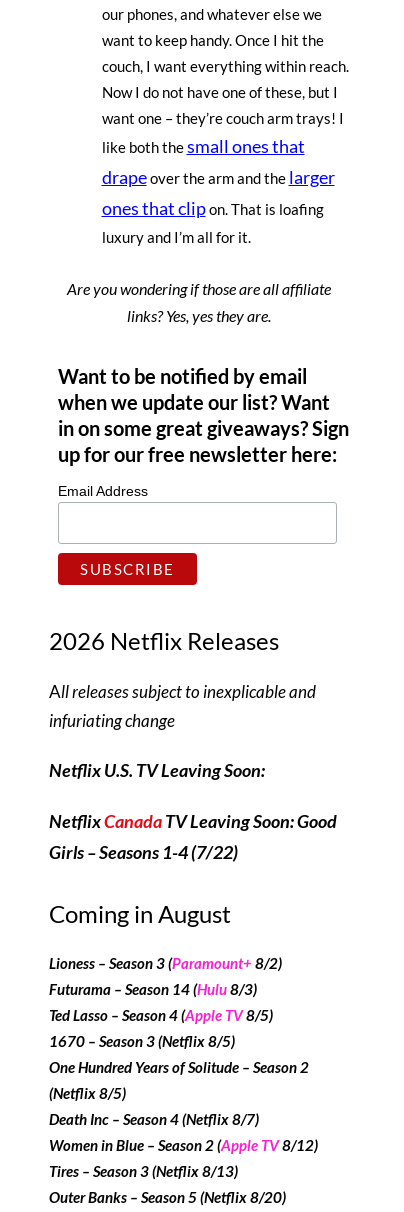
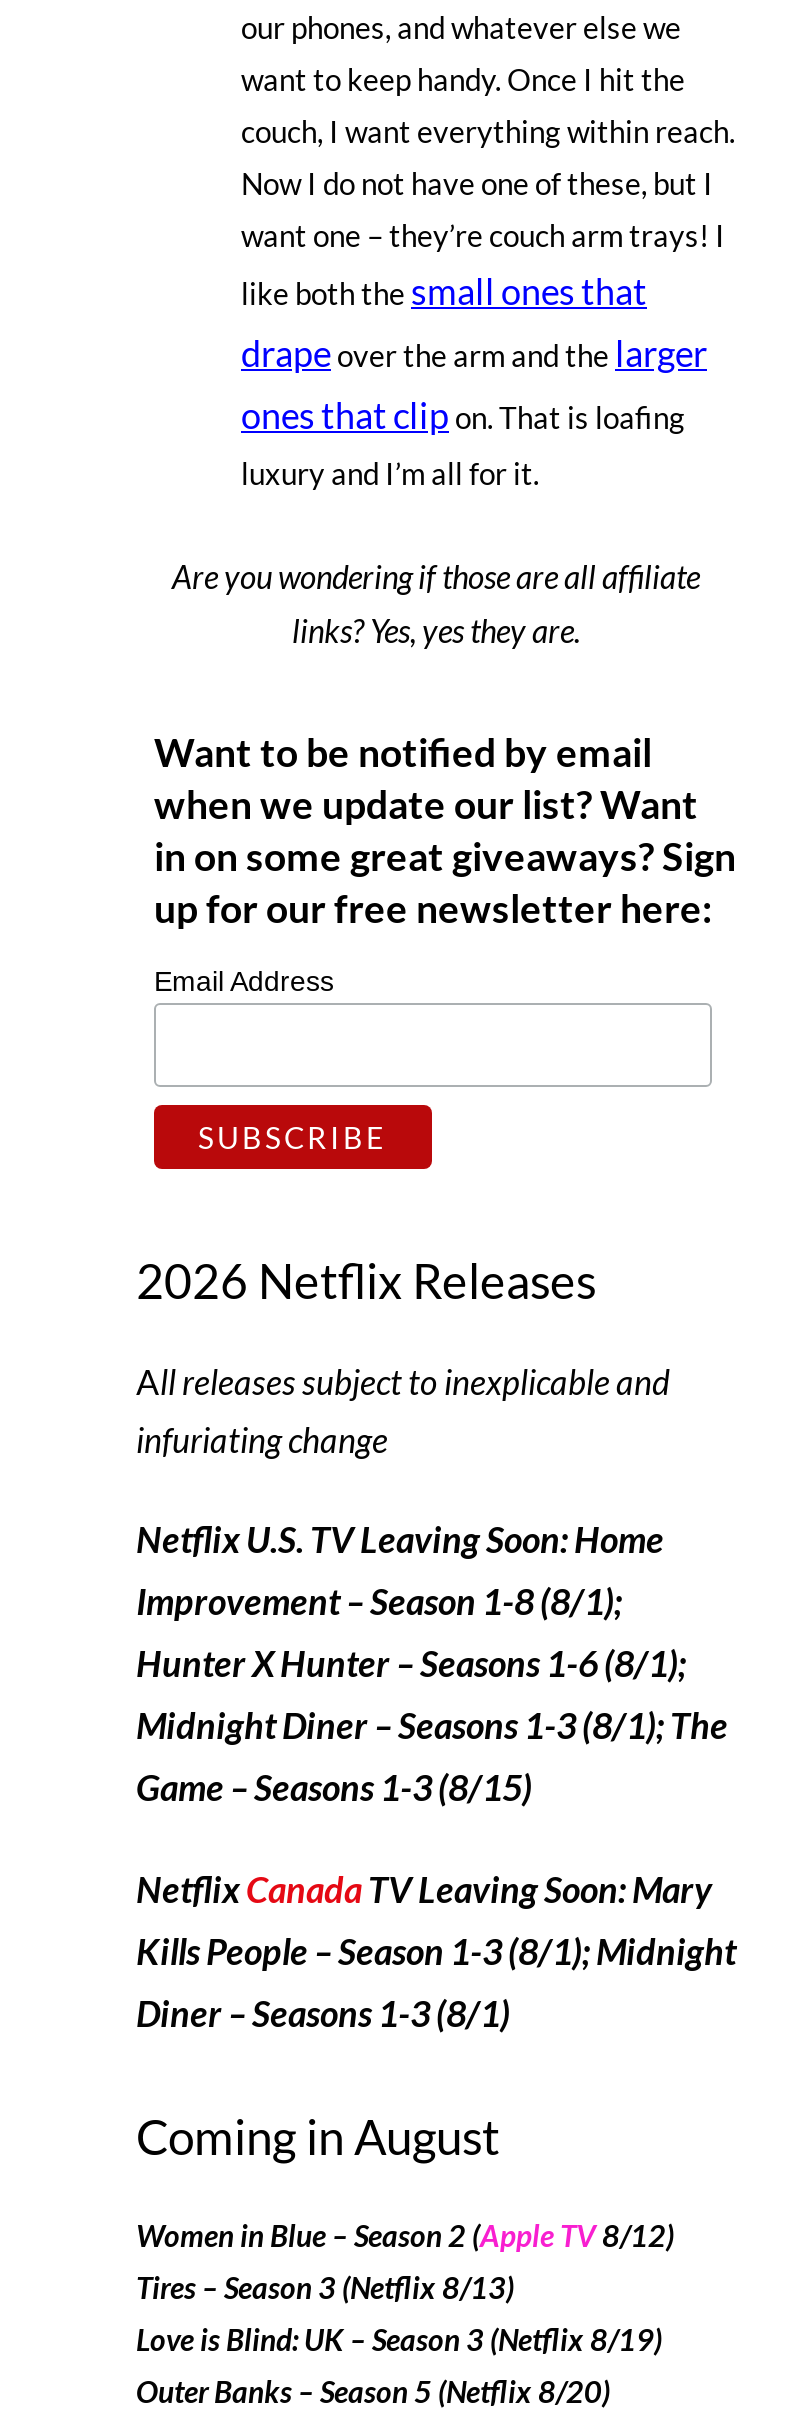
[49,759,265,781] Netflix U.S. TV Leaving Soon: -> [136,1517,728,1809] Netflix U.S. TV Leaving Soon: Home | Improvement – Season 1-8 (8/1); | Hunter X Hunter – Seasons 1-6 (8/1); | Midnight Diner – Seasons 1-3 (8/1); The | Game – Seasons 1-3 (8/15)
[49,810,337,863] Netflix Canada TV Leaving Soon: Good | Girls – Seasons 1-4 (7/22) -> [136,1867,736,2035] NetflixCanada TV Leaving Soon: Mary | Kills People – Season 1-3 (8/1); Midnight | Diner – Seasons 1-3 (8/1)
moved [49,899,231,928] -> [136,2107,500,2165]: Coming in August
[49,954,309,1128] Lioness – Season 3 (Paramount+ 8/2) | Futurama – Season 14 (Hulu 8/3) | Ted Lasso – Season 4 (Apple TV8/5) | 1670 – Season 3 (Netflix 8/5) | One Hundred Years of Solitude – Season 2 | (Netflix 8/5) | Death Inc – Season 4 (Netflix 8/7) -> none
moved [49,1136,318,1180] -> [136,2217,674,2305]: Women in Blue – Season 2 (Apple TV8/12) | Tires – Season 3 (Netflix 8/13)
none -> [136,2321,662,2357] Love is Blind: UK – Season 3 (Netflix 8/19)

